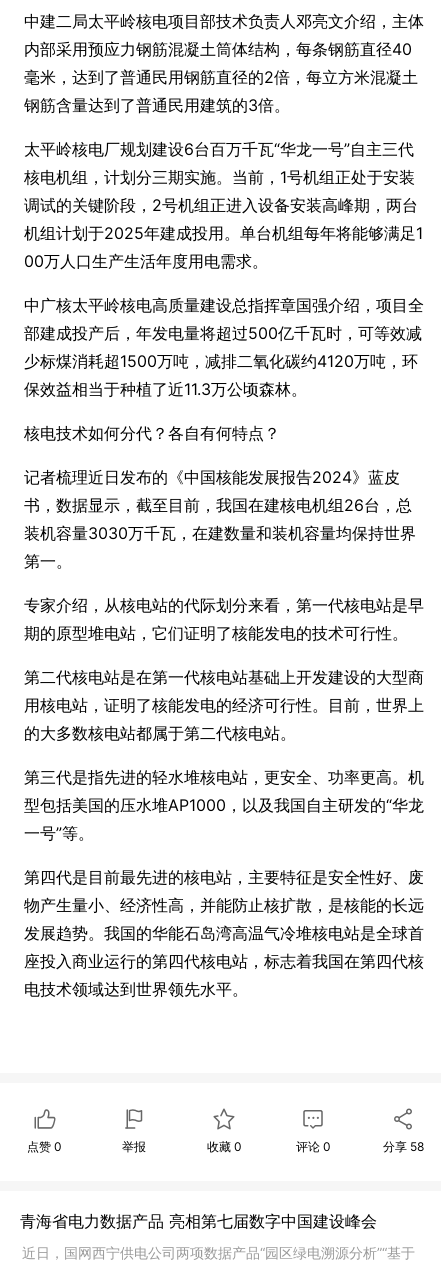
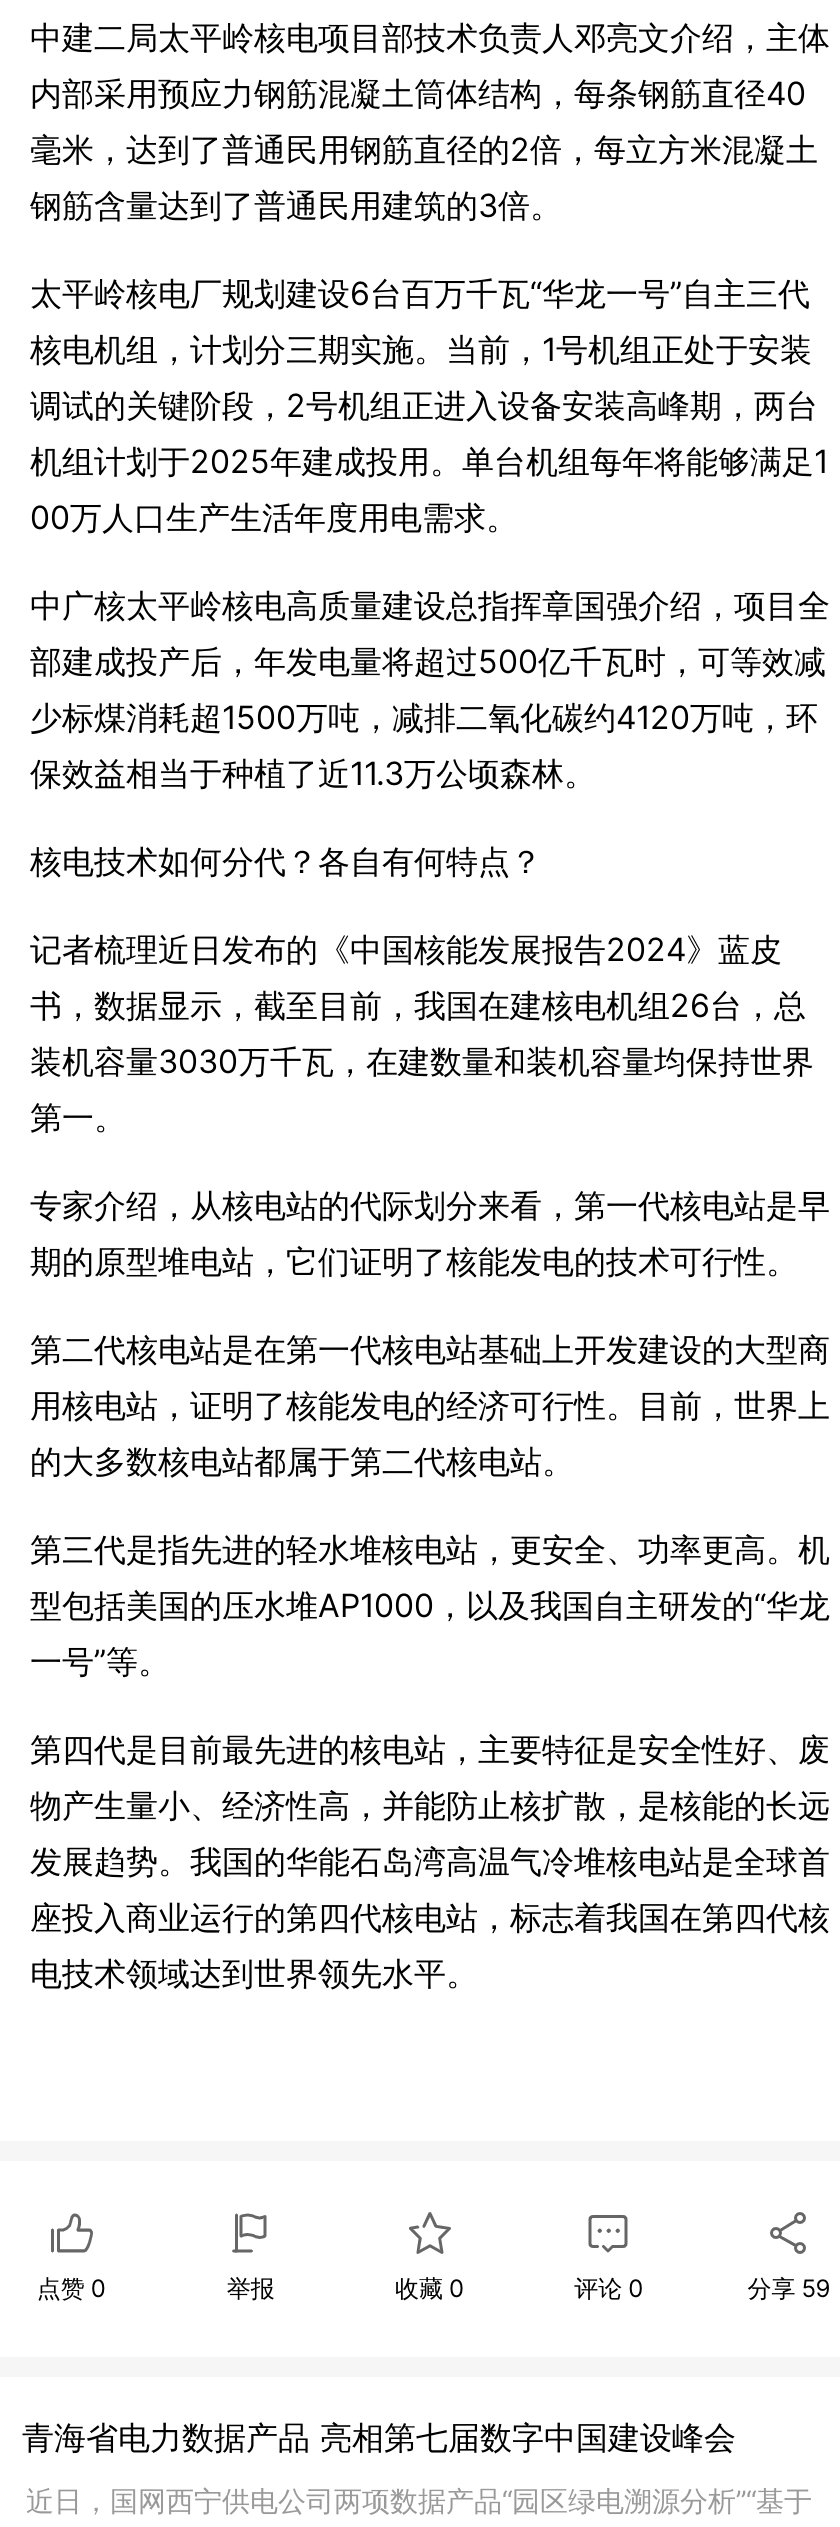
[383,1139,424,1154] 分享58 -> [747,2273,829,2303] 分享59

